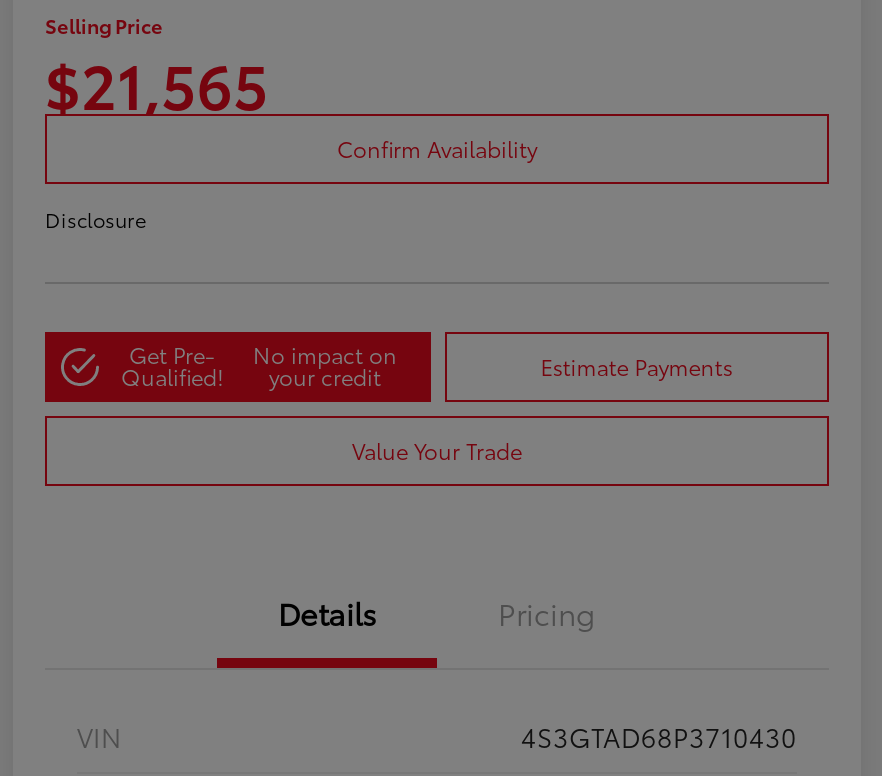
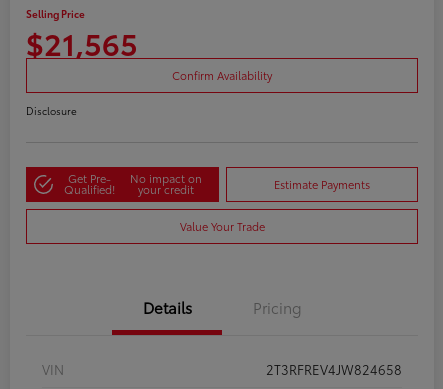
[521,718,797,754] 4S3GTAD68P3710430 -> [266,360,402,378] 2T3RFREV4JW824658

